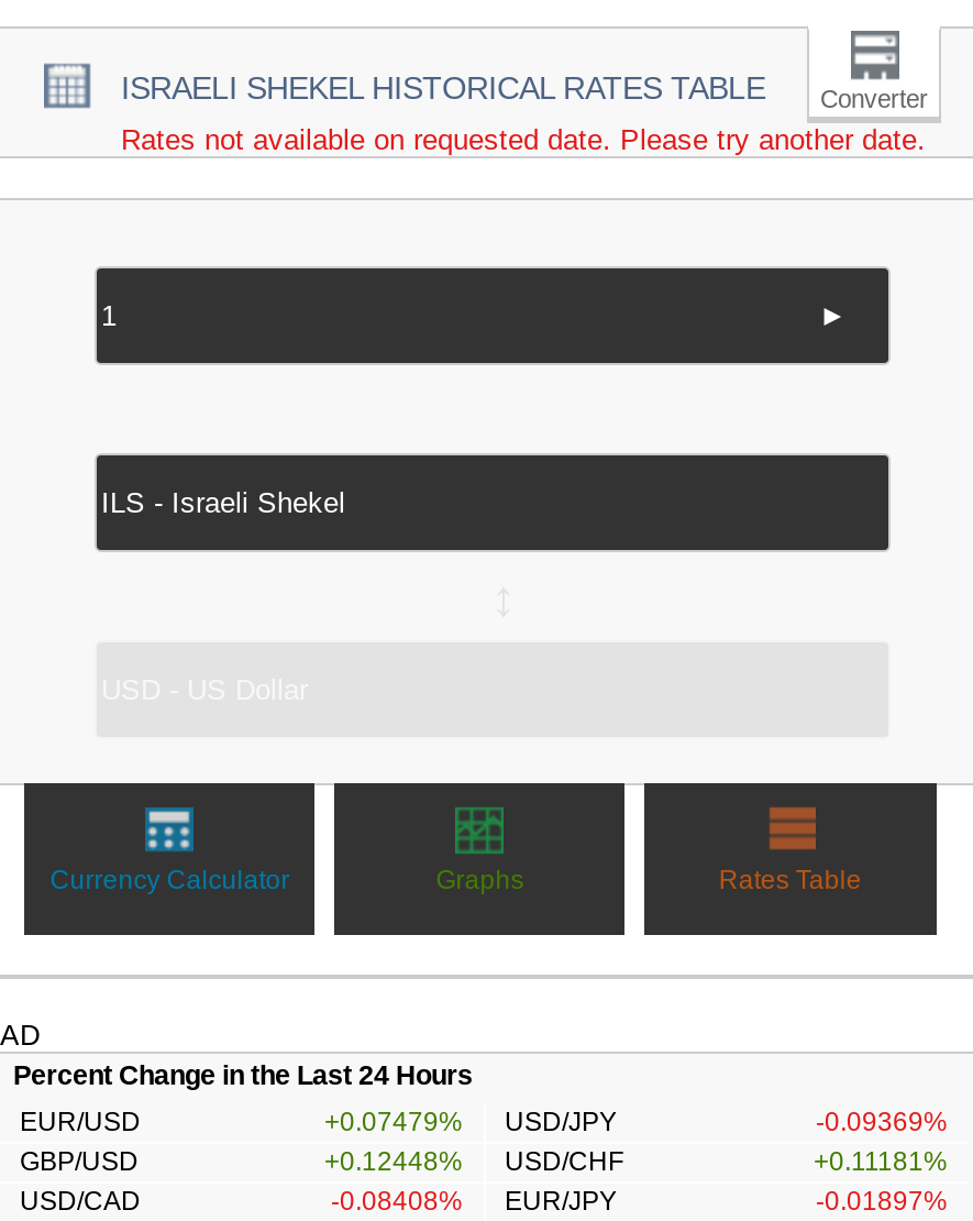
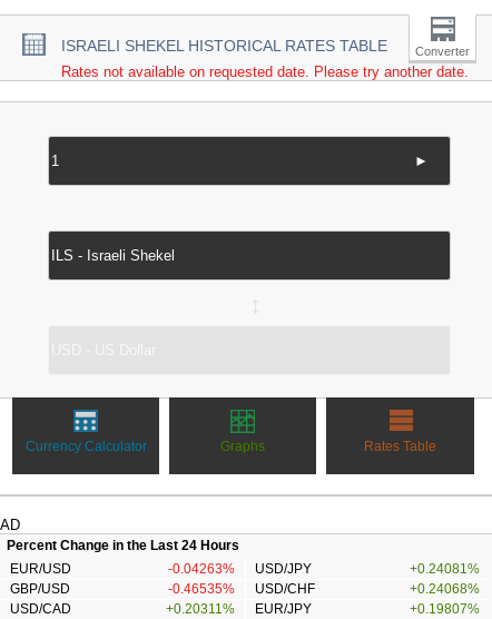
[324,1107,617,1137] +0.07479% USD/JPY -> [168,561,312,577] -0.04263% USD/JPY
[816,1107,948,1137] -0.09369% -> [410,561,480,577] +0.24081%
[324,1146,623,1177] +0.12448% USD/CHF -> [168,581,316,597] -0.46535% USD/CHF
[814,1146,948,1177] +0.11181% -> [410,581,480,597] +0.24068%
[331,1186,617,1217] -0.08408% EUR/JPY -> [165,601,312,617] +0.20311% EUR/JPY
[816,1186,948,1217] -0.01897% -> [410,601,480,617] +0.19807%

